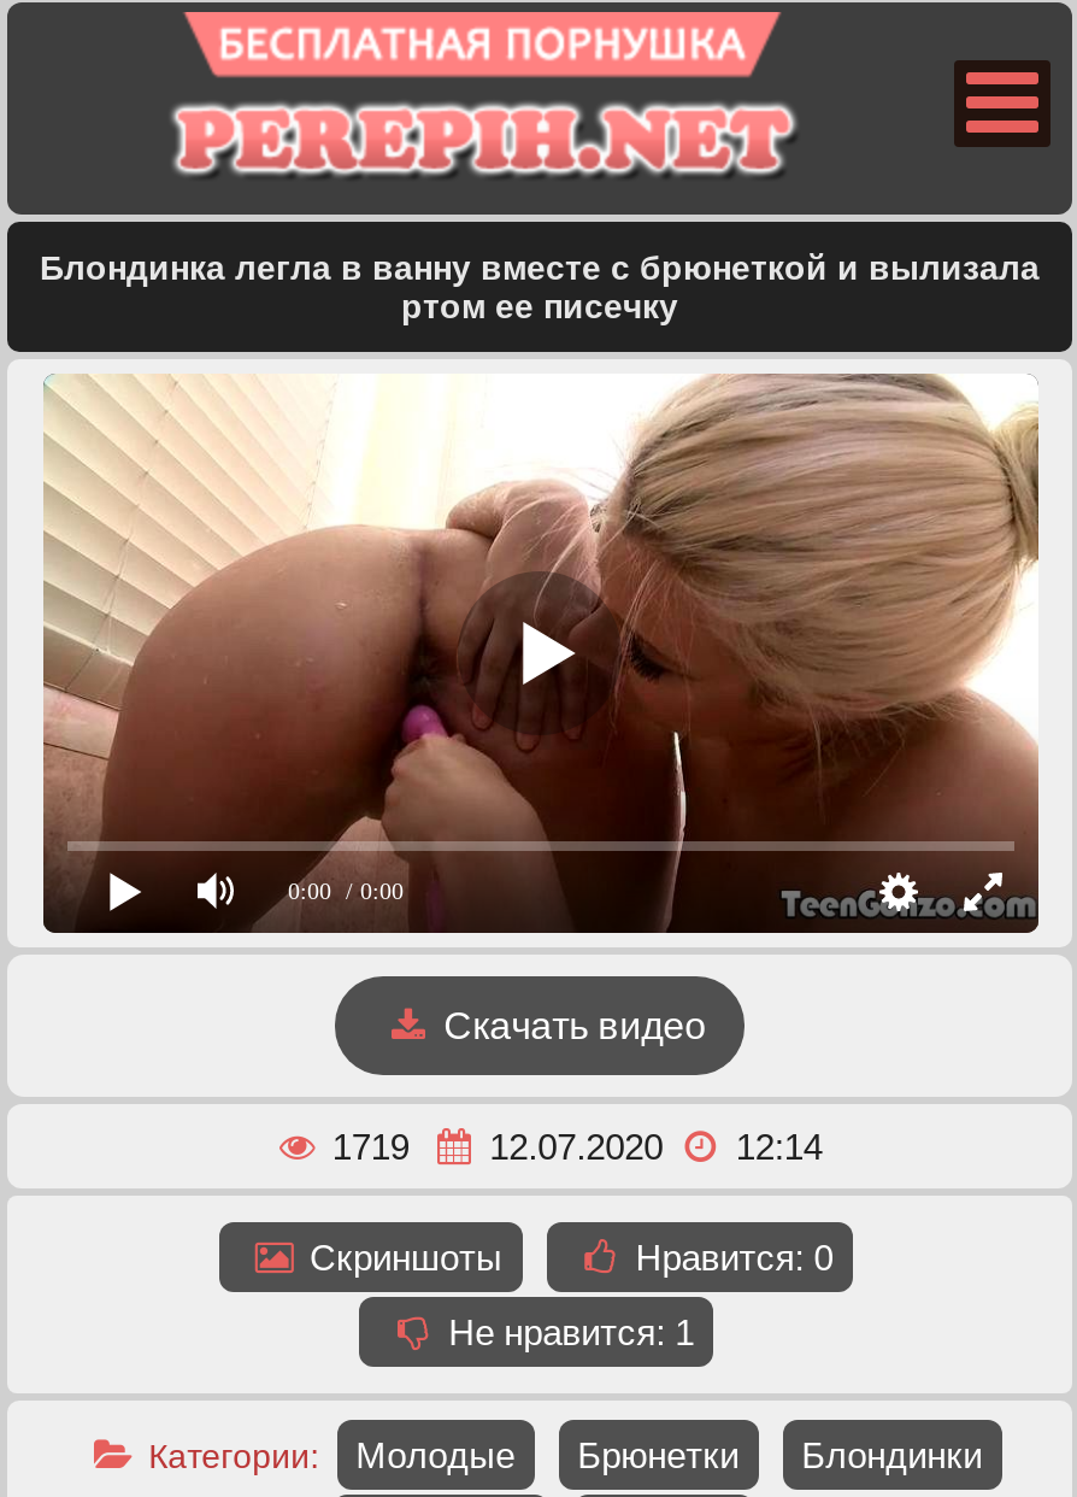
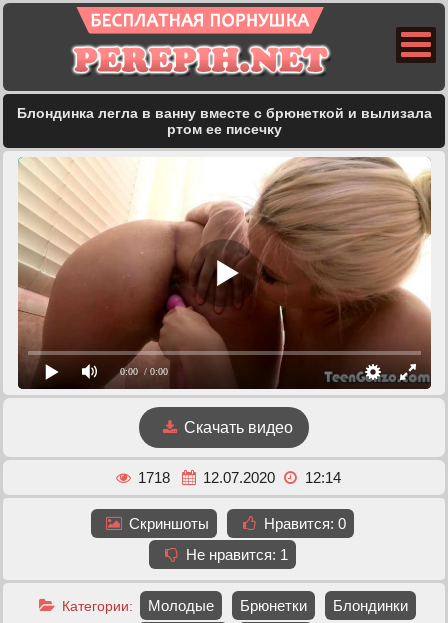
[323,1126,823,1167] 1719 12.07.2020 12:14 -> [134,469,341,486] 1718 12.07.2020 12:14

